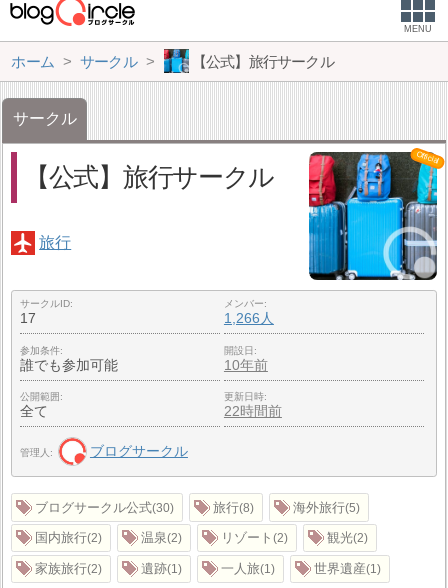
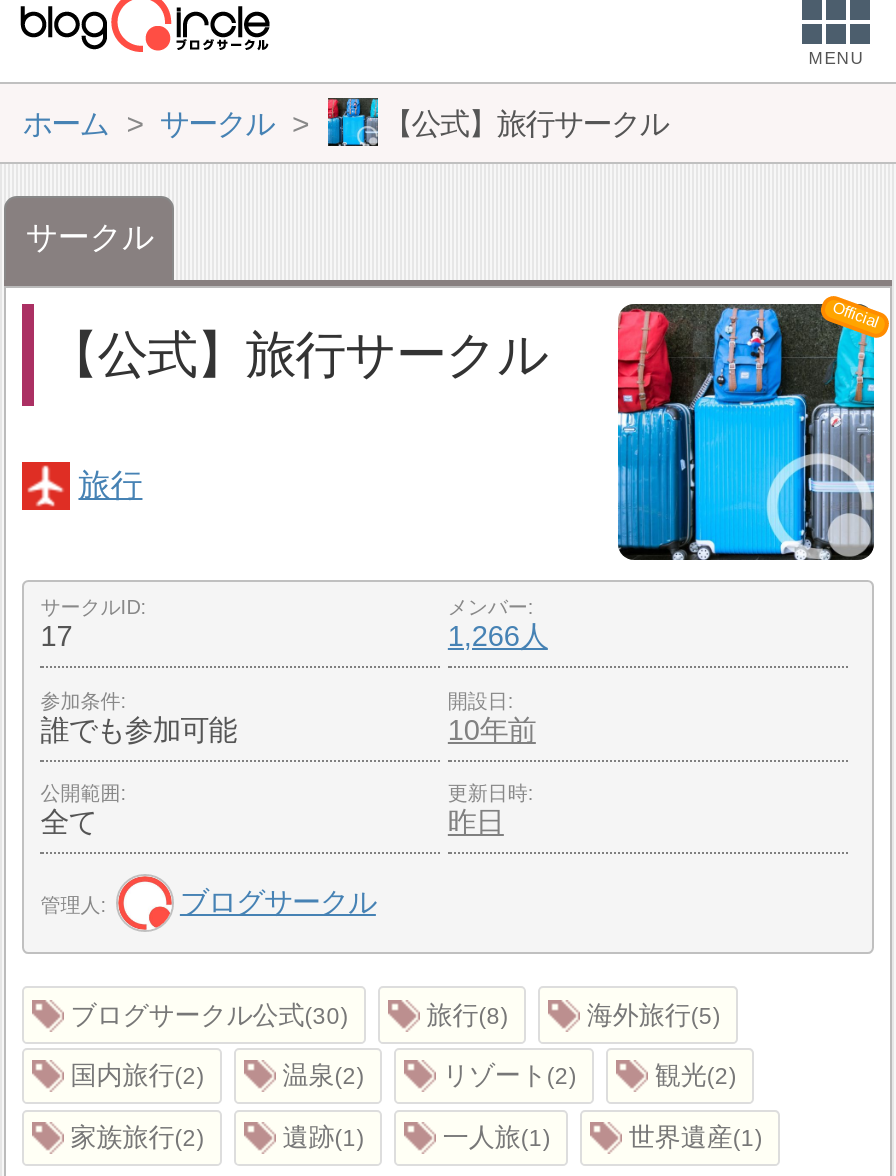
[224,403,282,419] 22時間前 -> [448,806,504,838] 昨日

